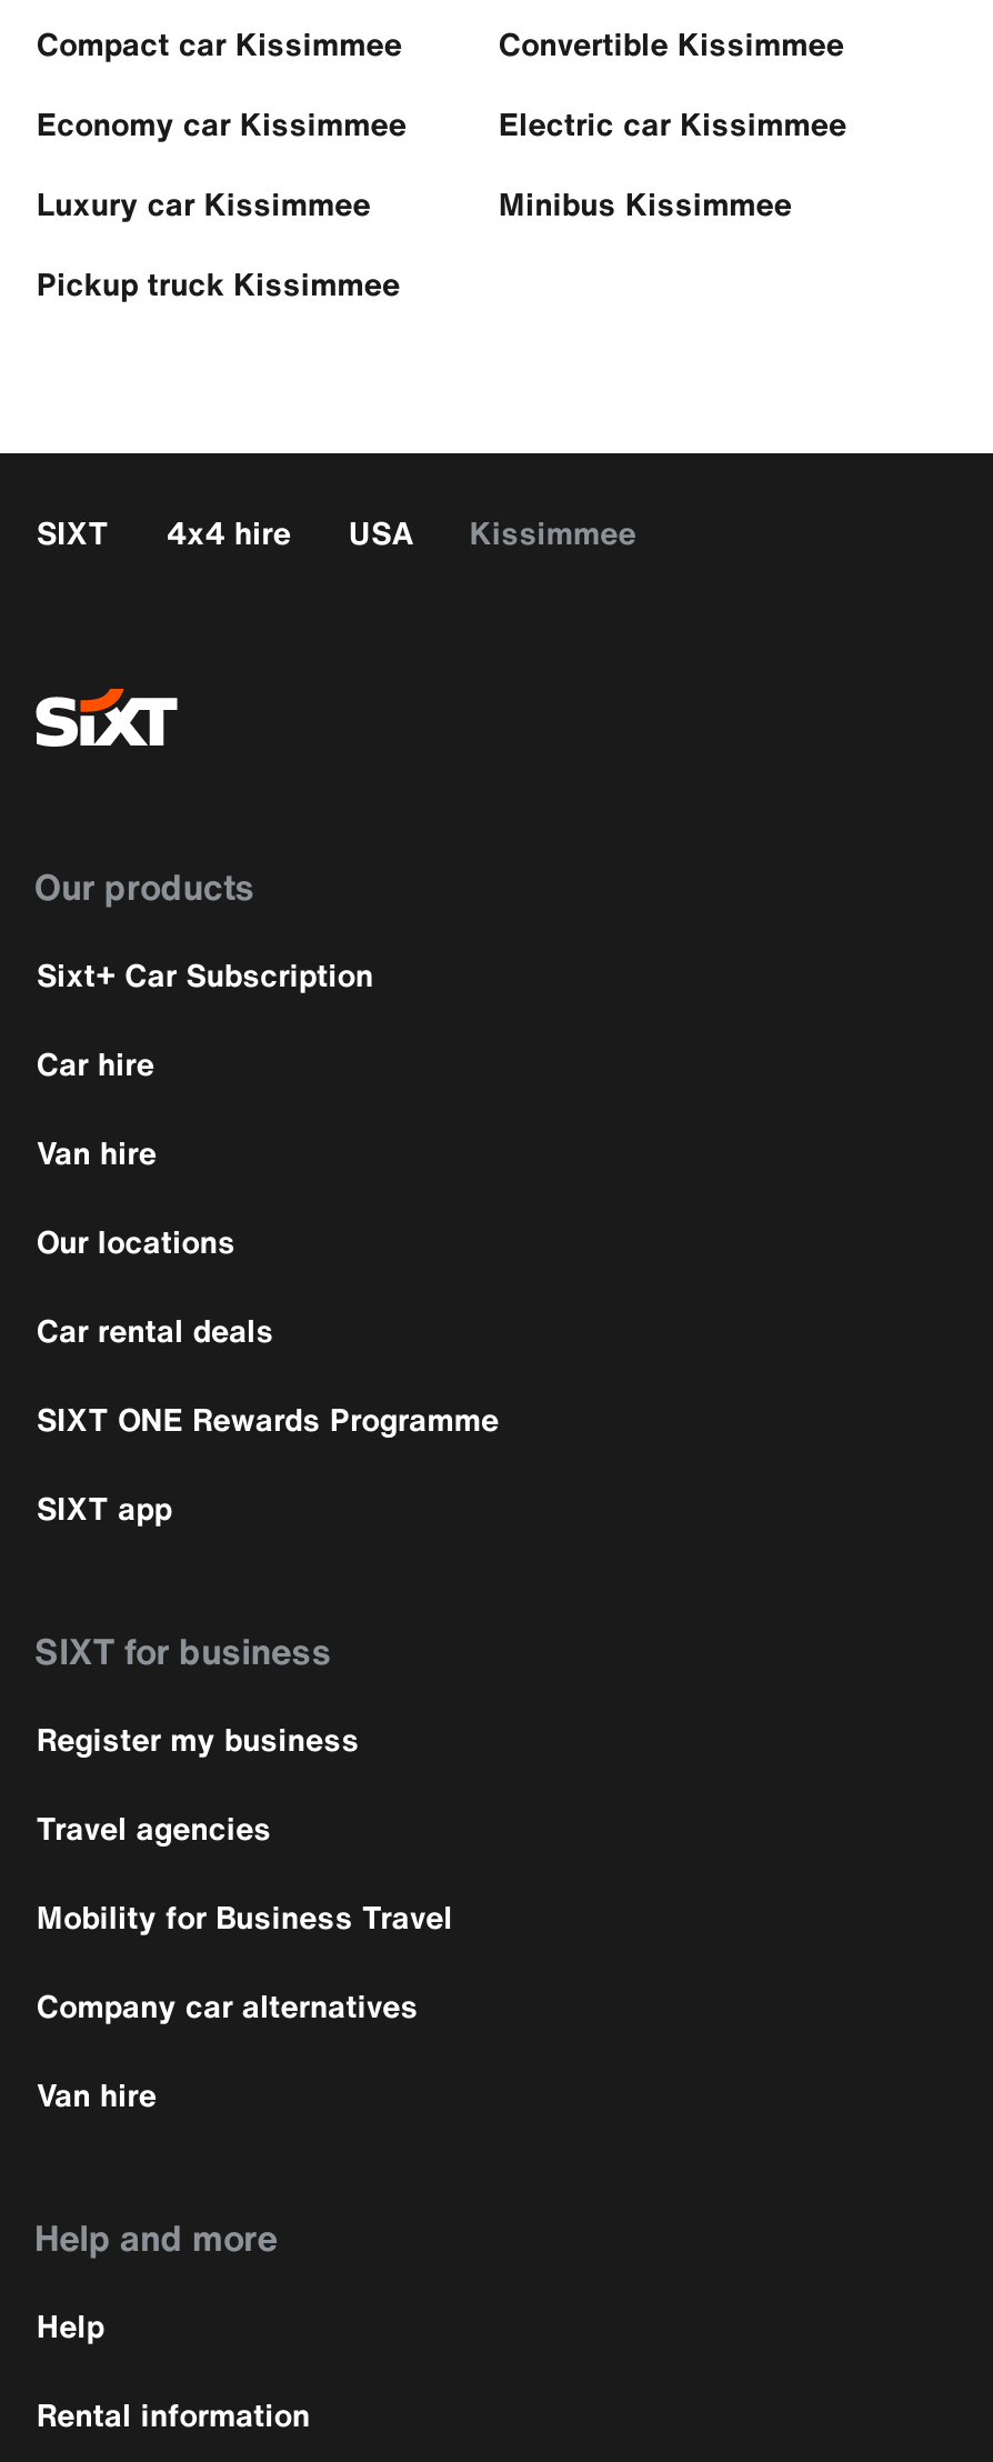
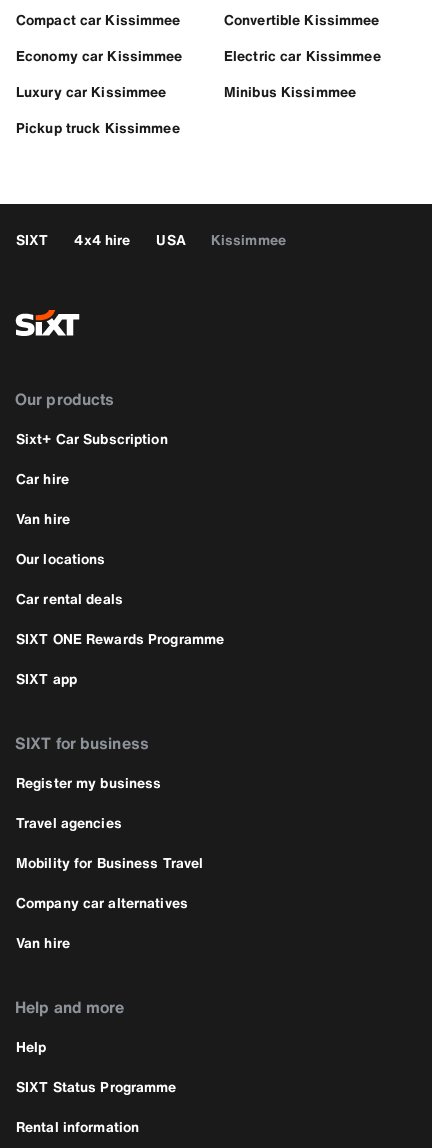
none -> [16,1076,176,1097] SIXT Status Programme

